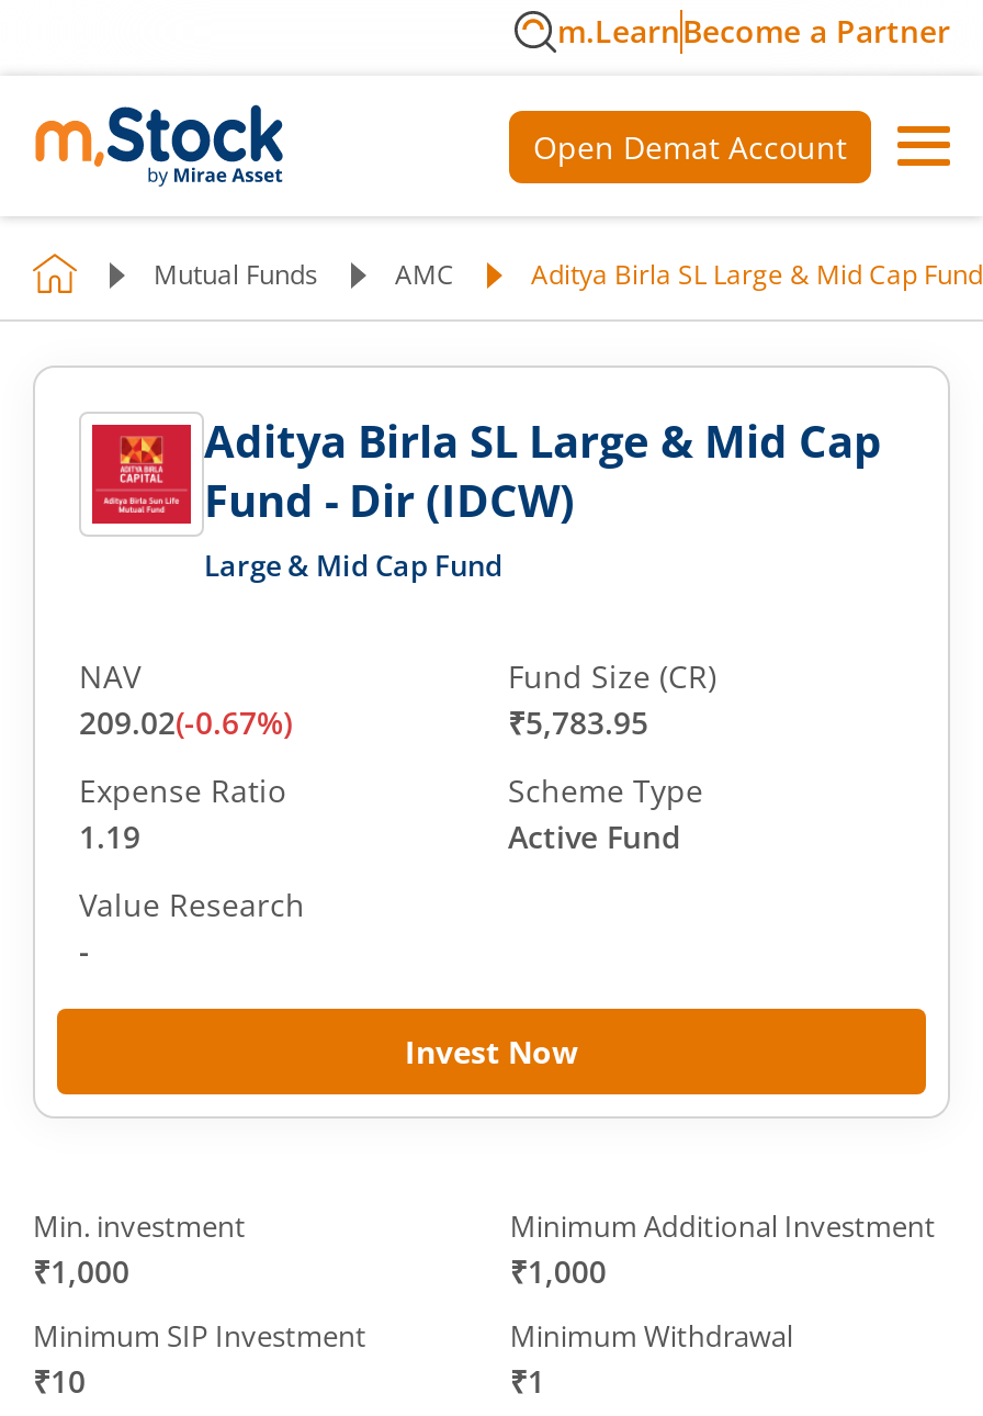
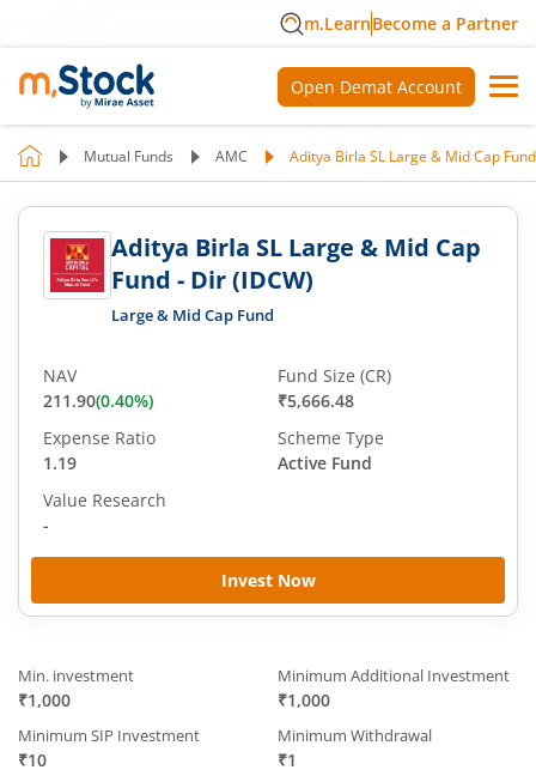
[79,701,292,743] 209.02(-0.67%) -> [43,389,153,412] 211.90(0.40%)
[508,701,648,743] ₹5,783.95 -> [277,389,354,412] ₹5,666.48

